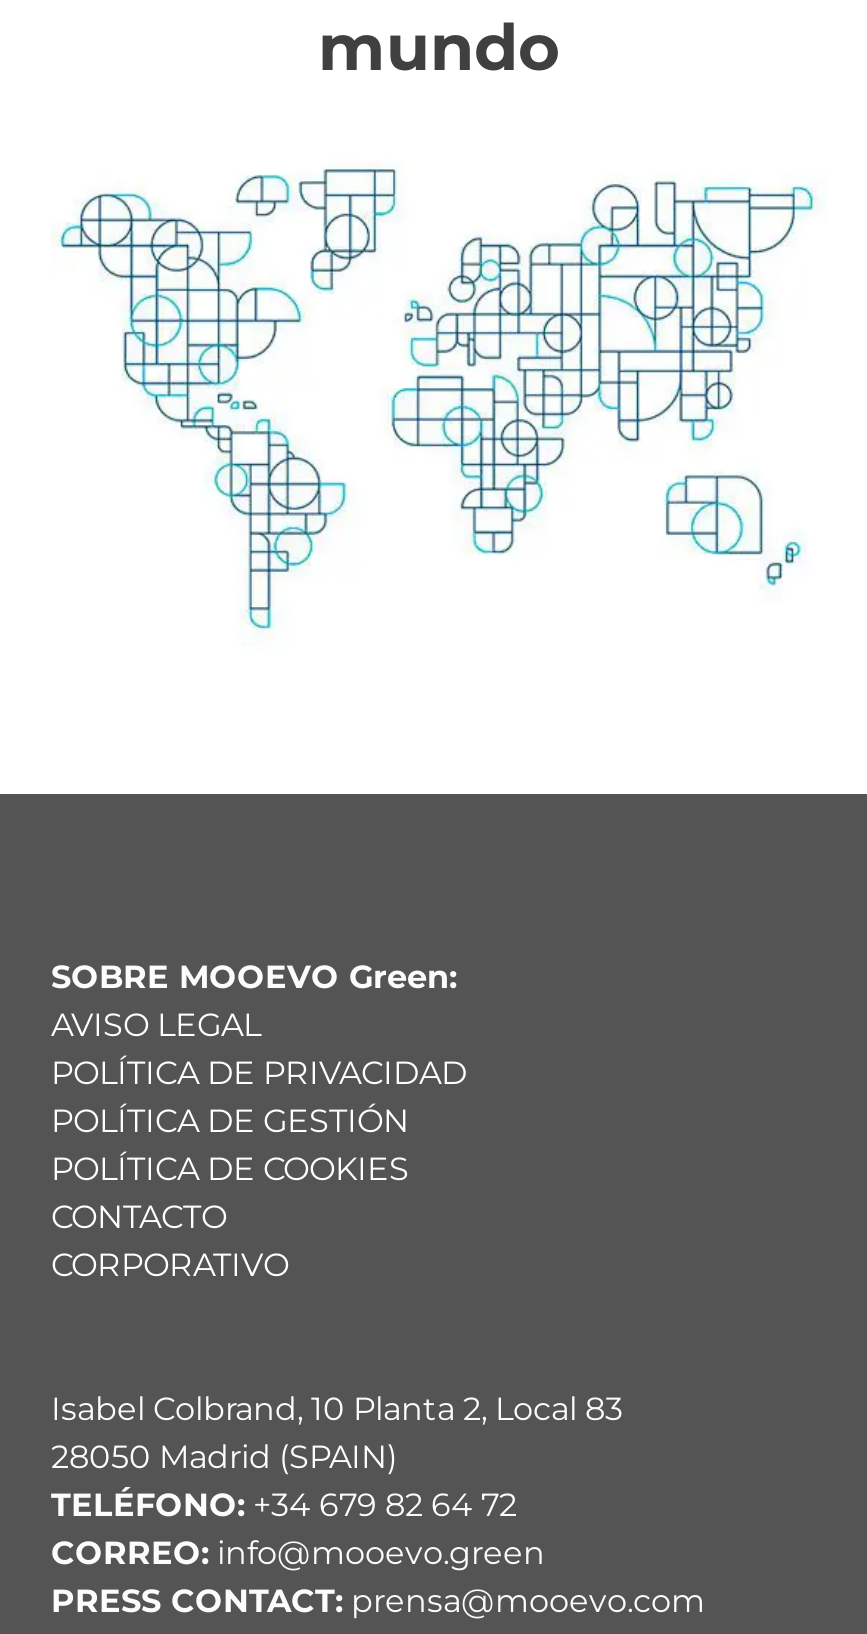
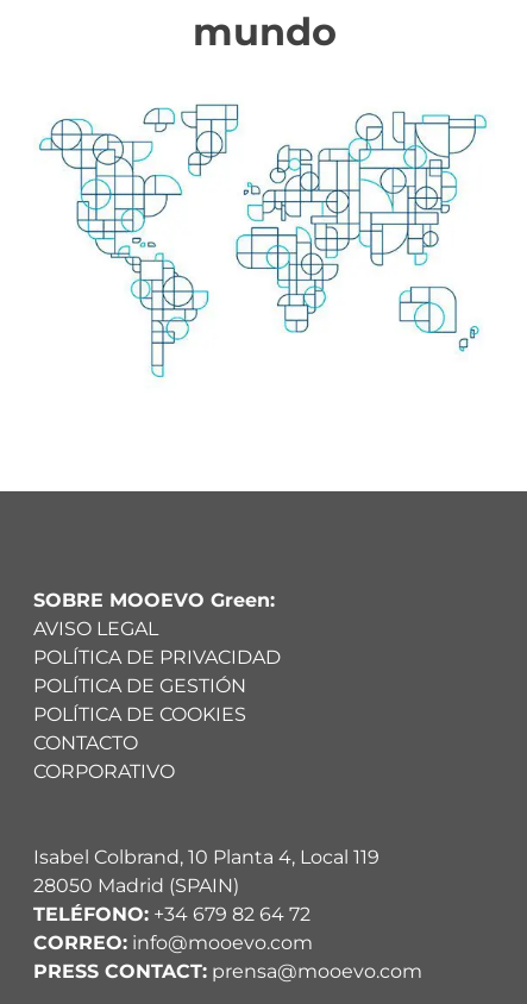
[51,1390,623,1428] Isabel Colbrand, 10 Planta 2, Local 83 -> [33,846,379,869] Isabel Colbrand, 10 Planta 4, Local 119
[51,1534,545,1572] CORREO: info@mooevo.green -> [33,932,313,954] CORREO: info@mooevo.com

